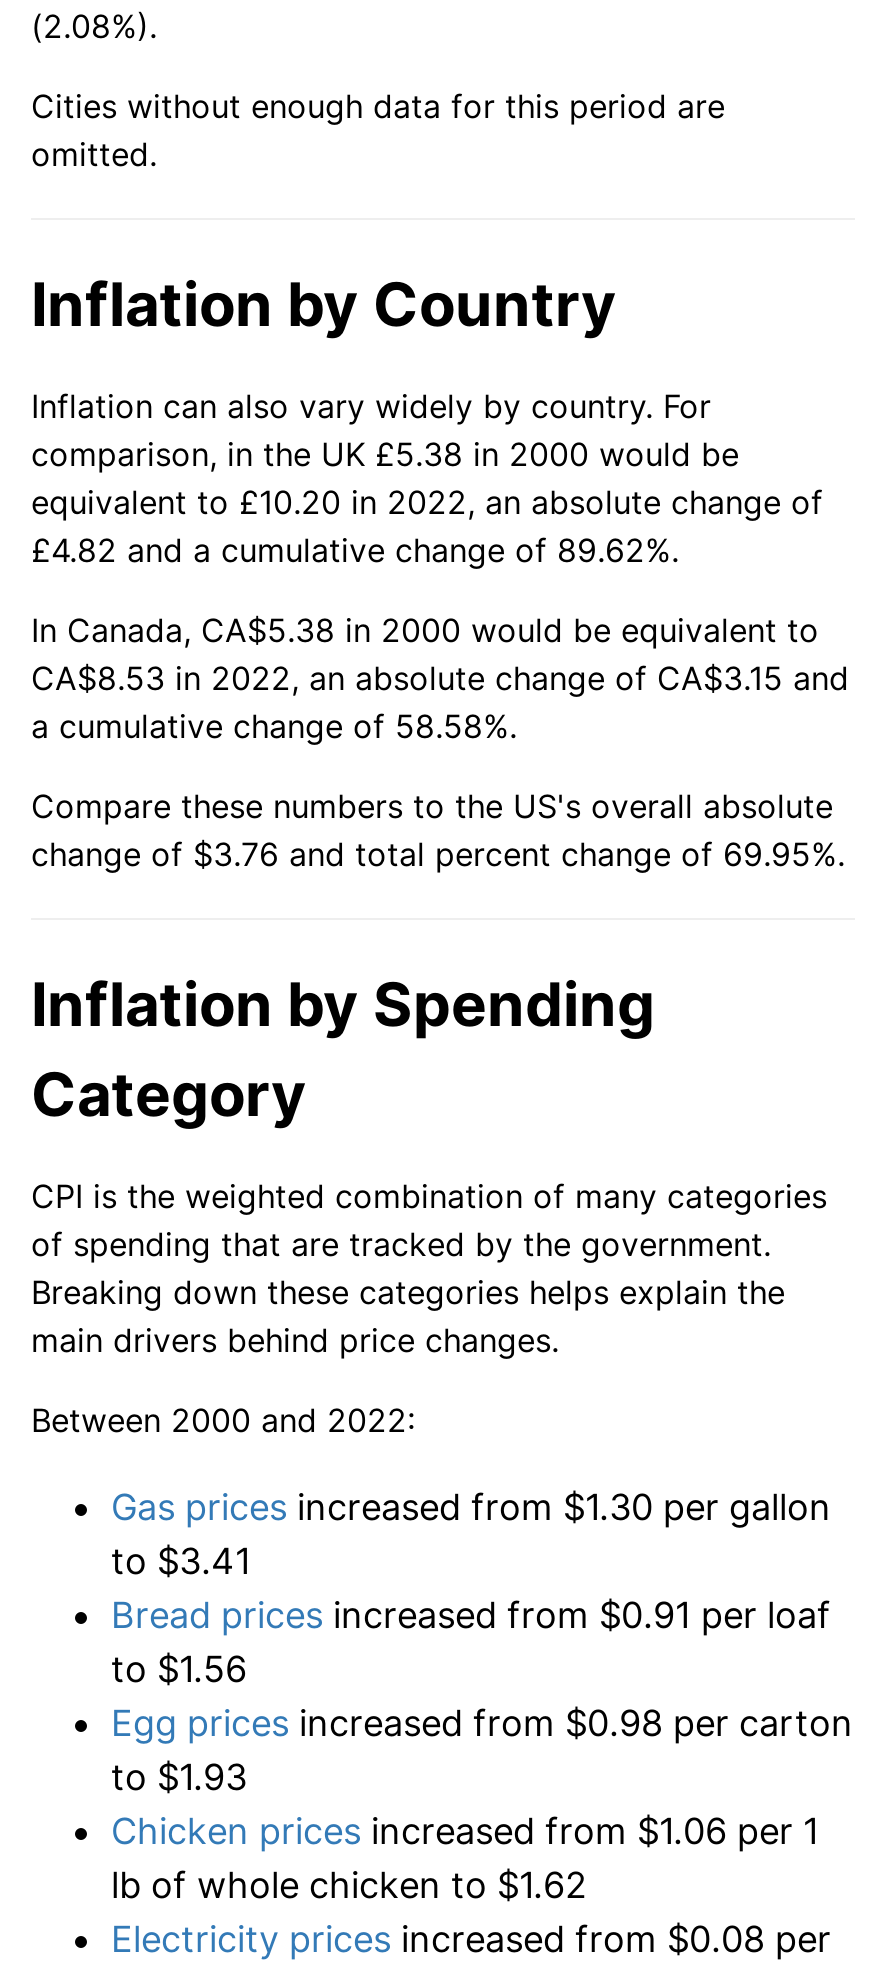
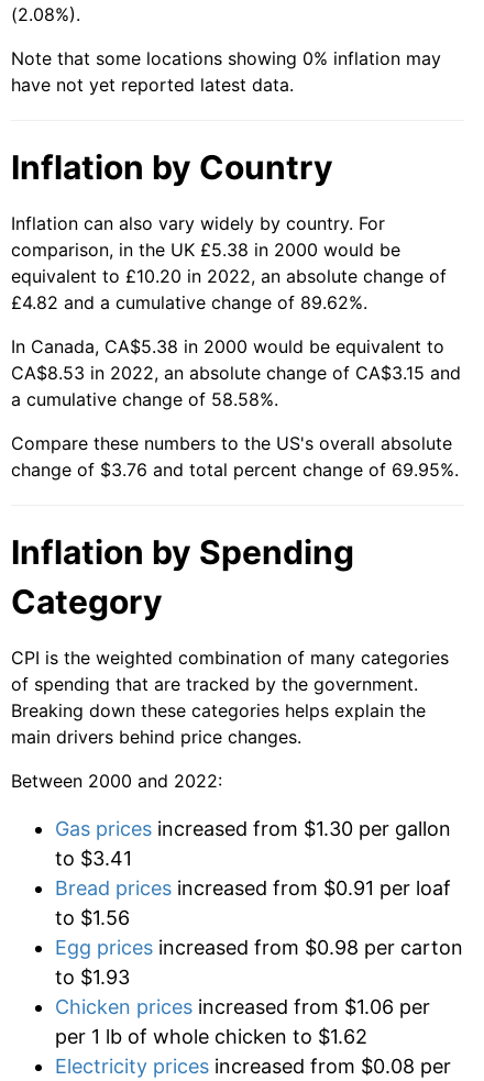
[31,85,725,173] Cities without enough data for this period are | omitted. -> [11,47,441,95] Note that some locations showing 0% inflation may | have not yet reported latest data.
[111,1809,819,1905] Chicken prices increased from $1.06 per 1 | lb of whole chicken to $1.62 -> [55,995,430,1048] Chicken prices increased from $1.06 per | per 1 lb of whole chicken to $1.62

